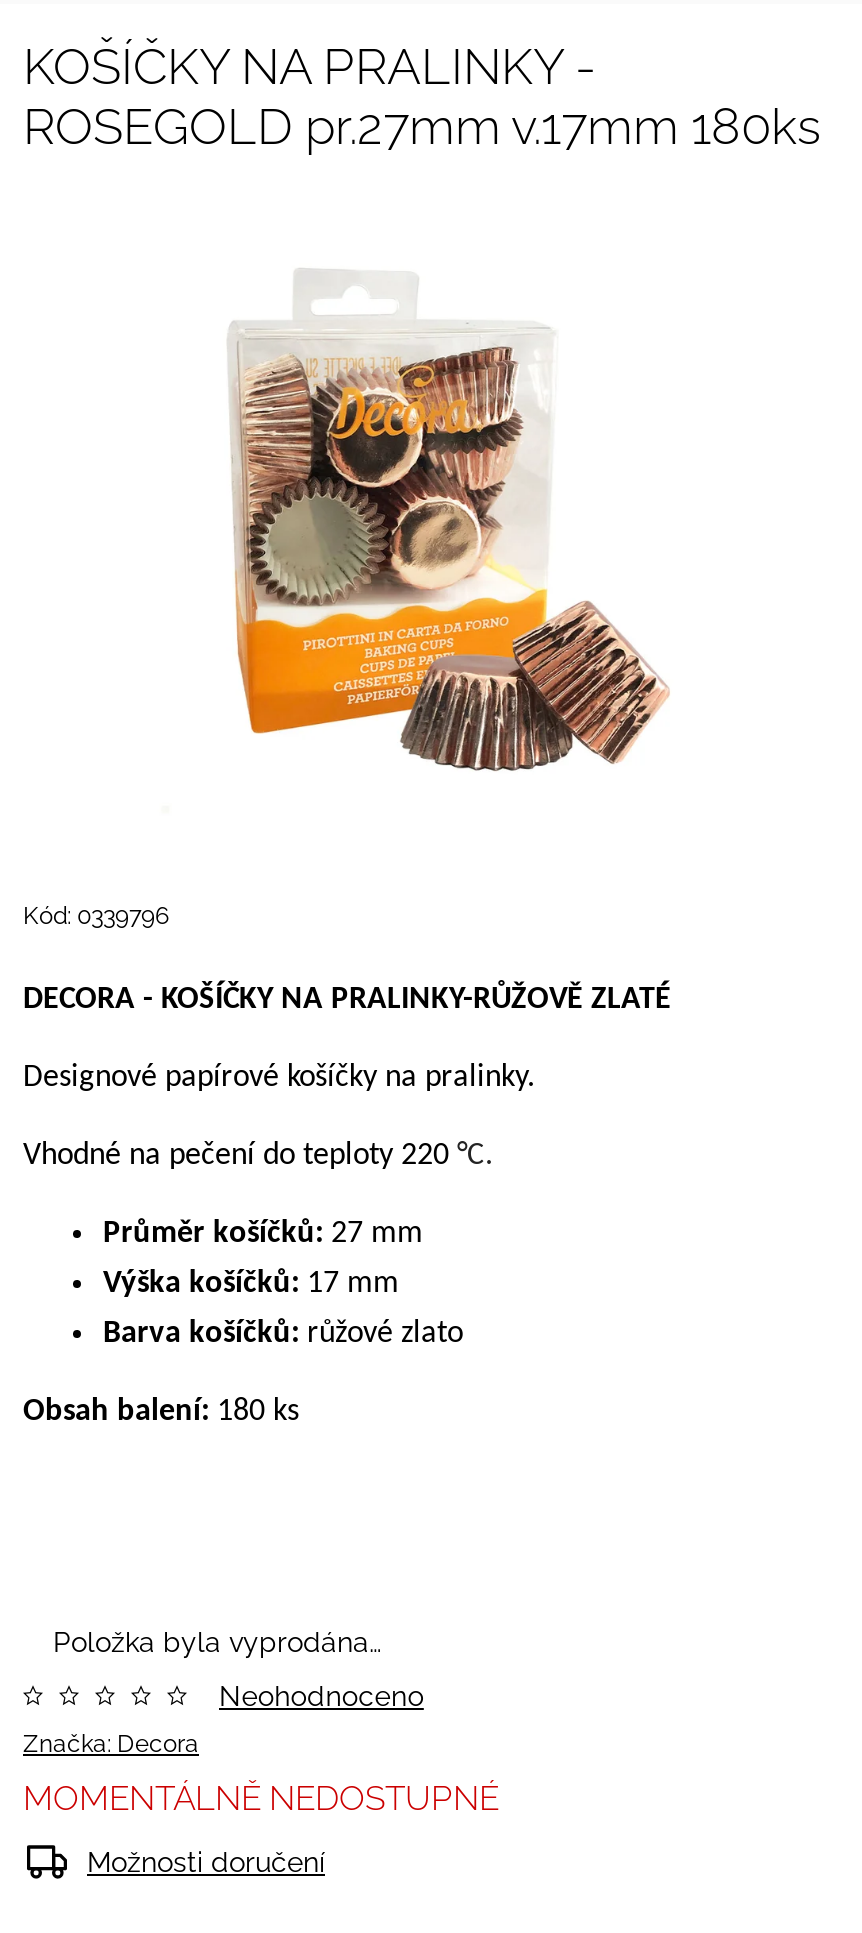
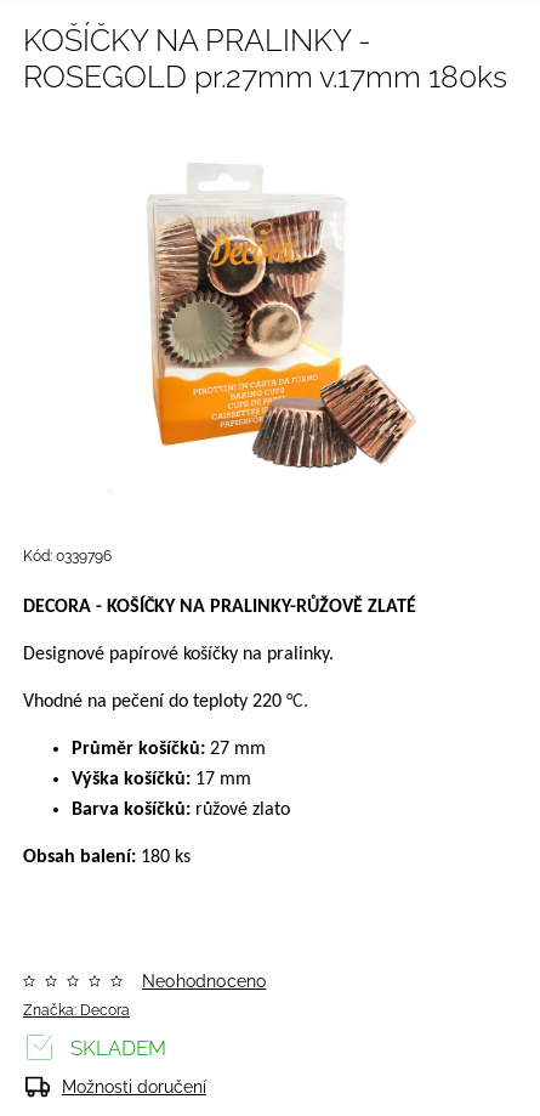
[53,1625,381,1657] Položka byla vyprodána… -> none
[23,1777,499,1817] MOMENTÁLNĚ NEDOSTUPNÉ -> [66,1035,166,1060] SKLADEM

